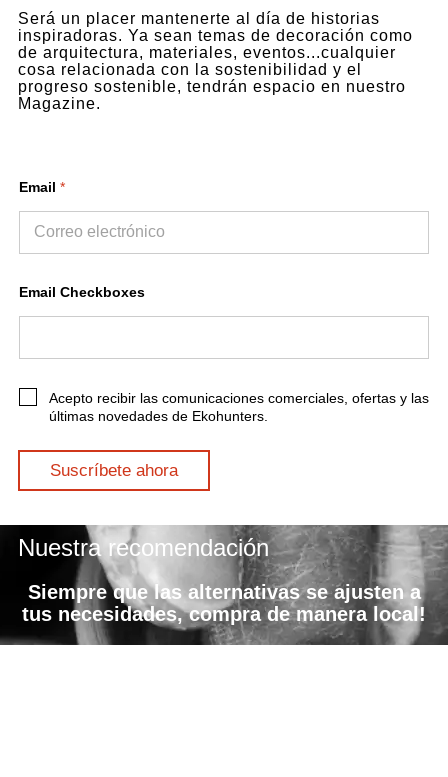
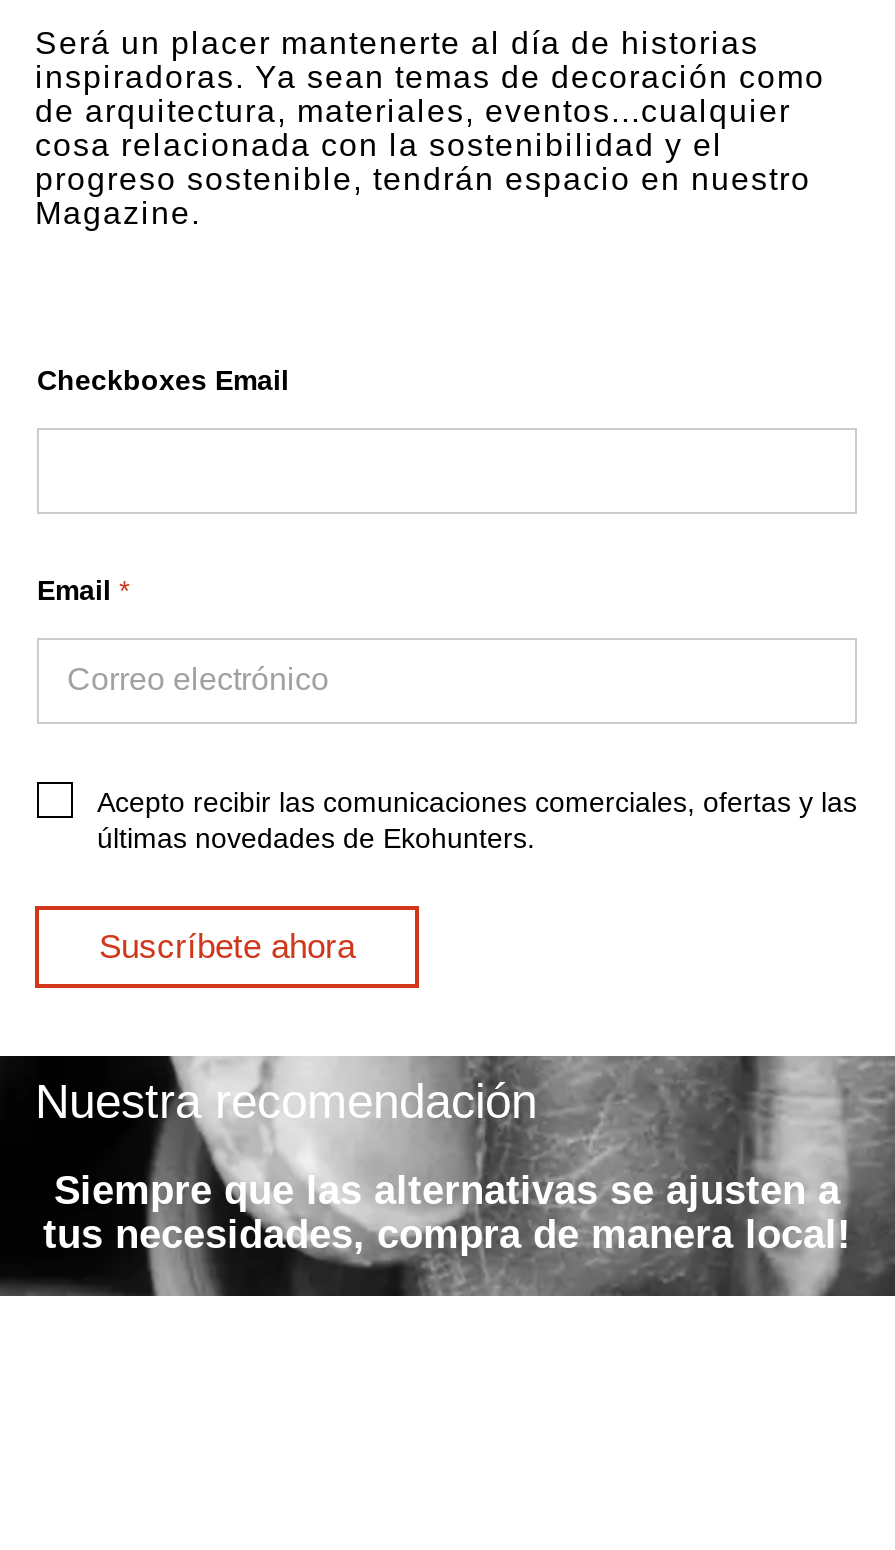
none -> [37,363,289,395] Checkboxes Email
moved [19,179,65,195] -> [37,573,129,605]: Email *
[19,284,145,300] Email Checkboxes -> none

